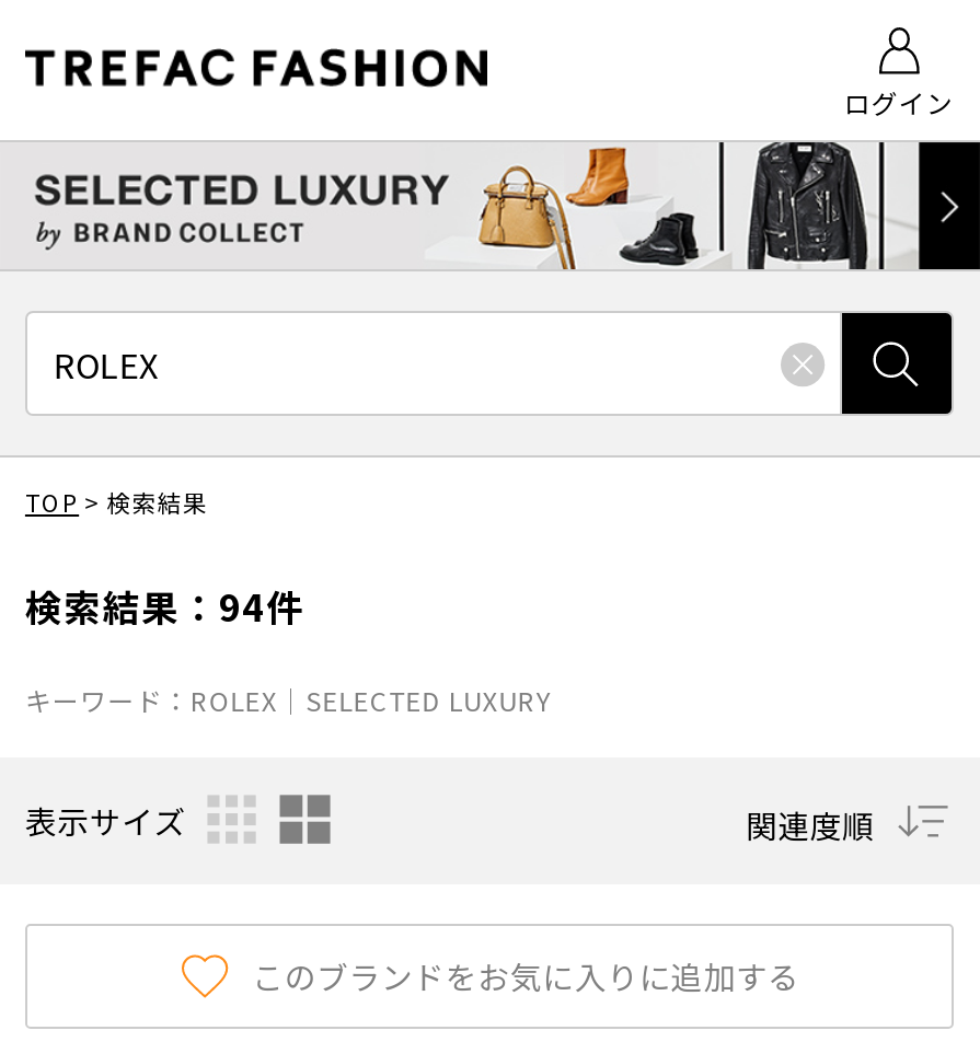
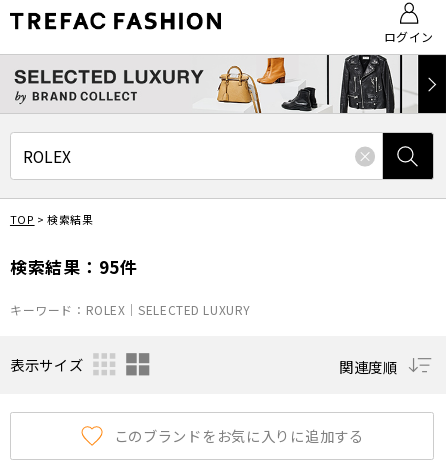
[25,579,305,632] 検索結果：94件 -> [10,255,138,279] 検索結果：95件

